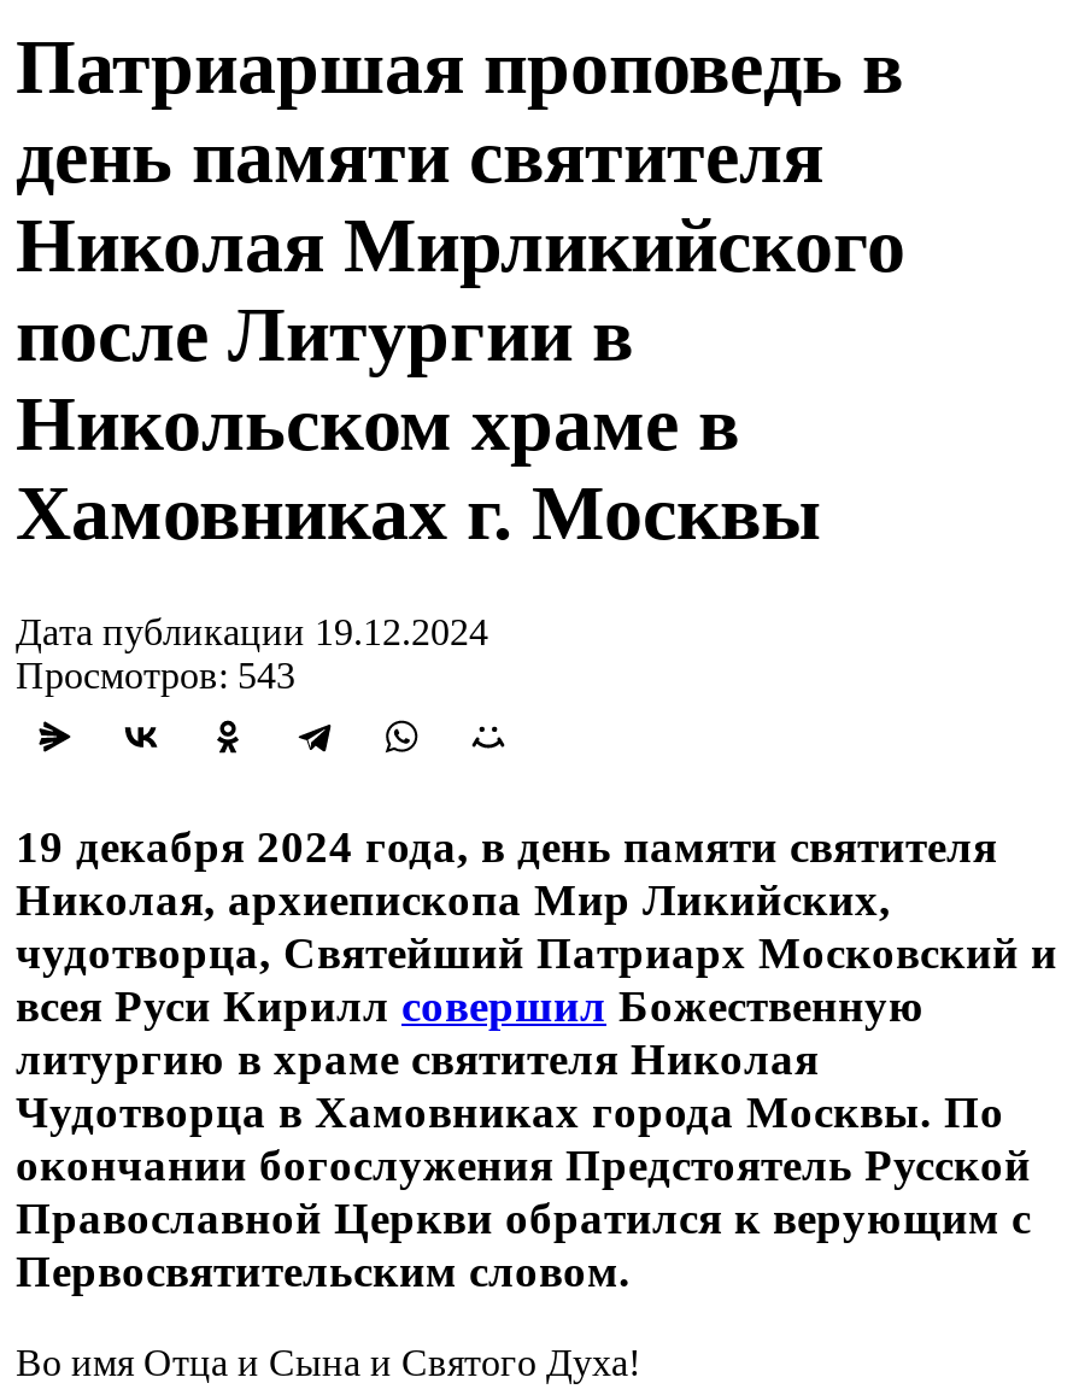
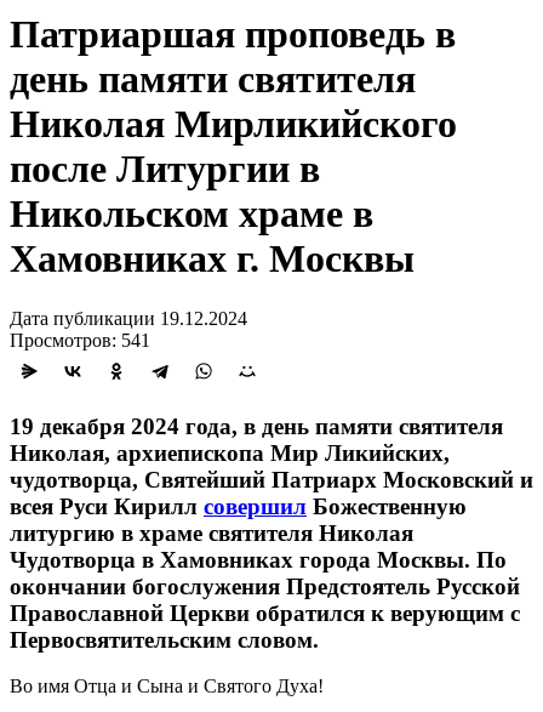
[16,654,295,695] Просмотров: 543 -> [10,330,150,350] Просмотров: 541

